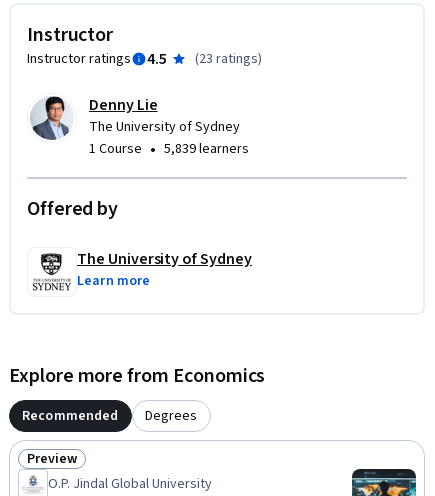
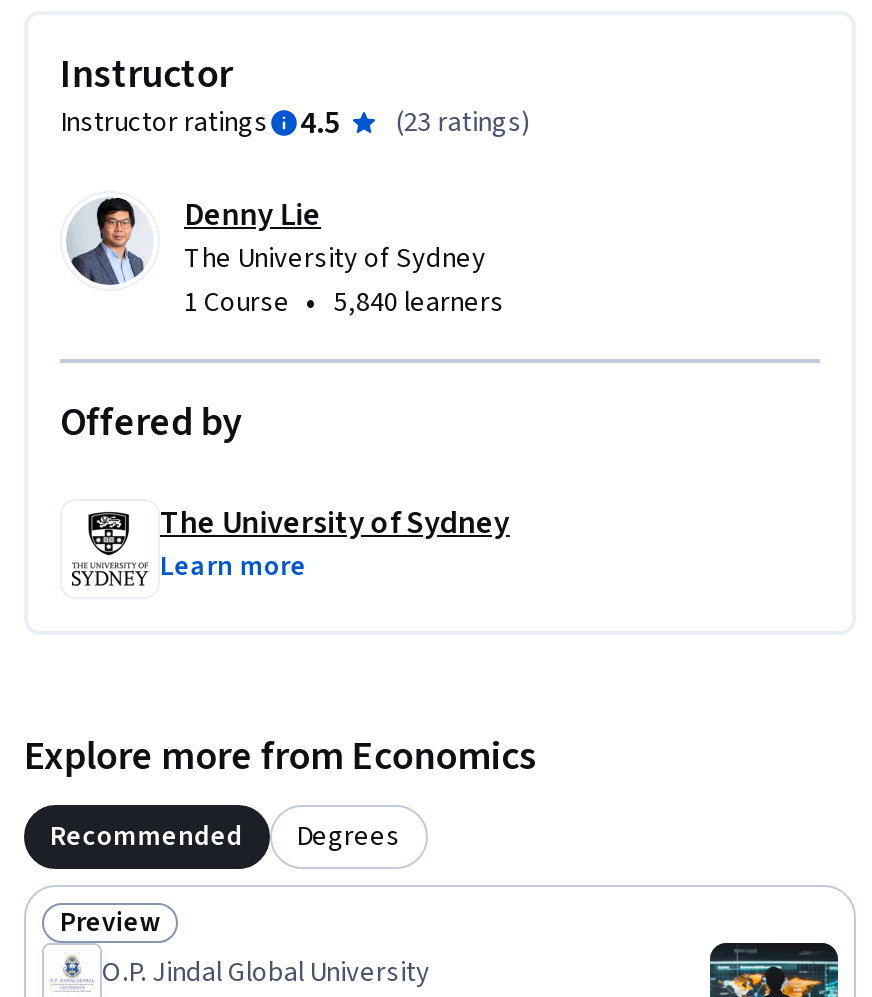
[89,138,249,160] 1 Course • 5,839 learners -> [184,280,504,324] 1 Course • 5,840 learners

